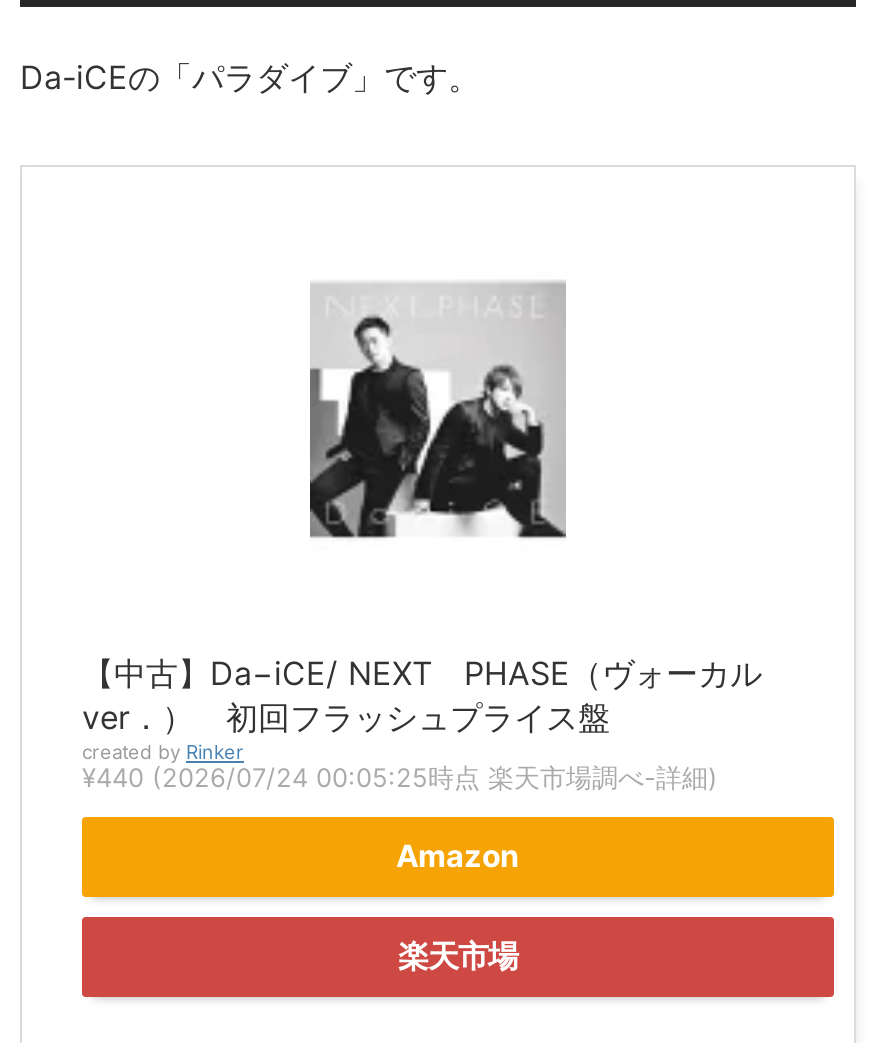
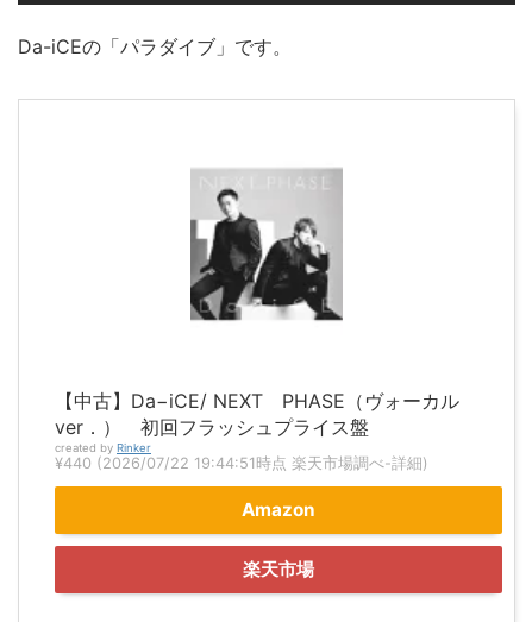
[82,762,718,792] ¥440 (2026/07/24 00:05:25時点 楽天市場調べ-詳細) -> [55,454,428,472] ¥440 (2026/07/22 19:44:51時点 楽天市場調べ-詳細)

